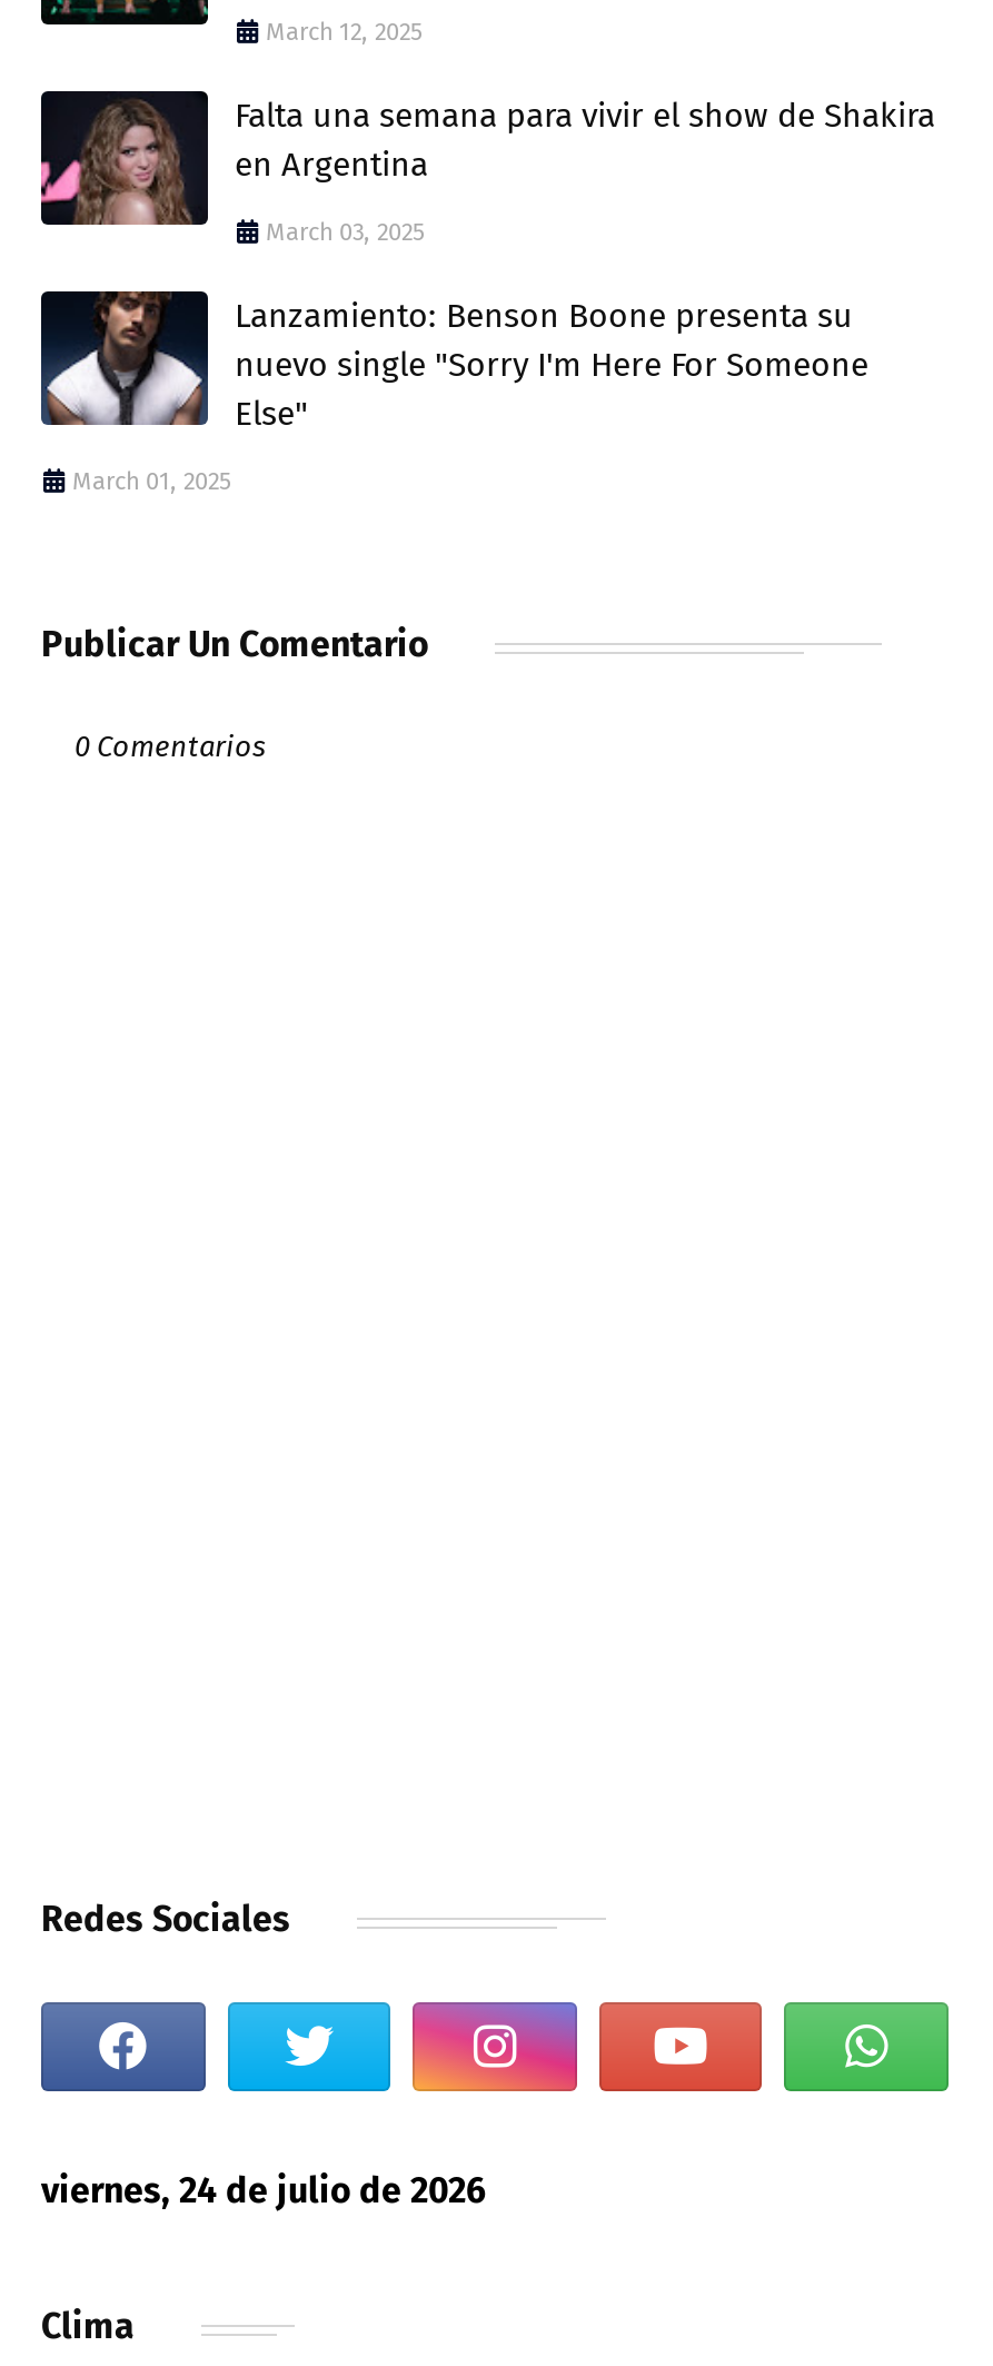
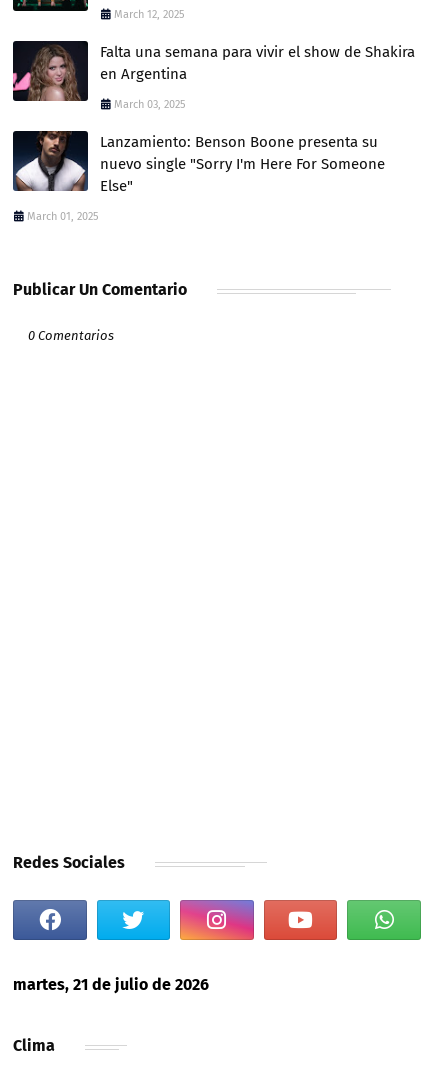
[41,2169,486,2211] viernes, 24 de julio de 2026 -> [13,975,209,994] martes, 21 de julio de 2026

